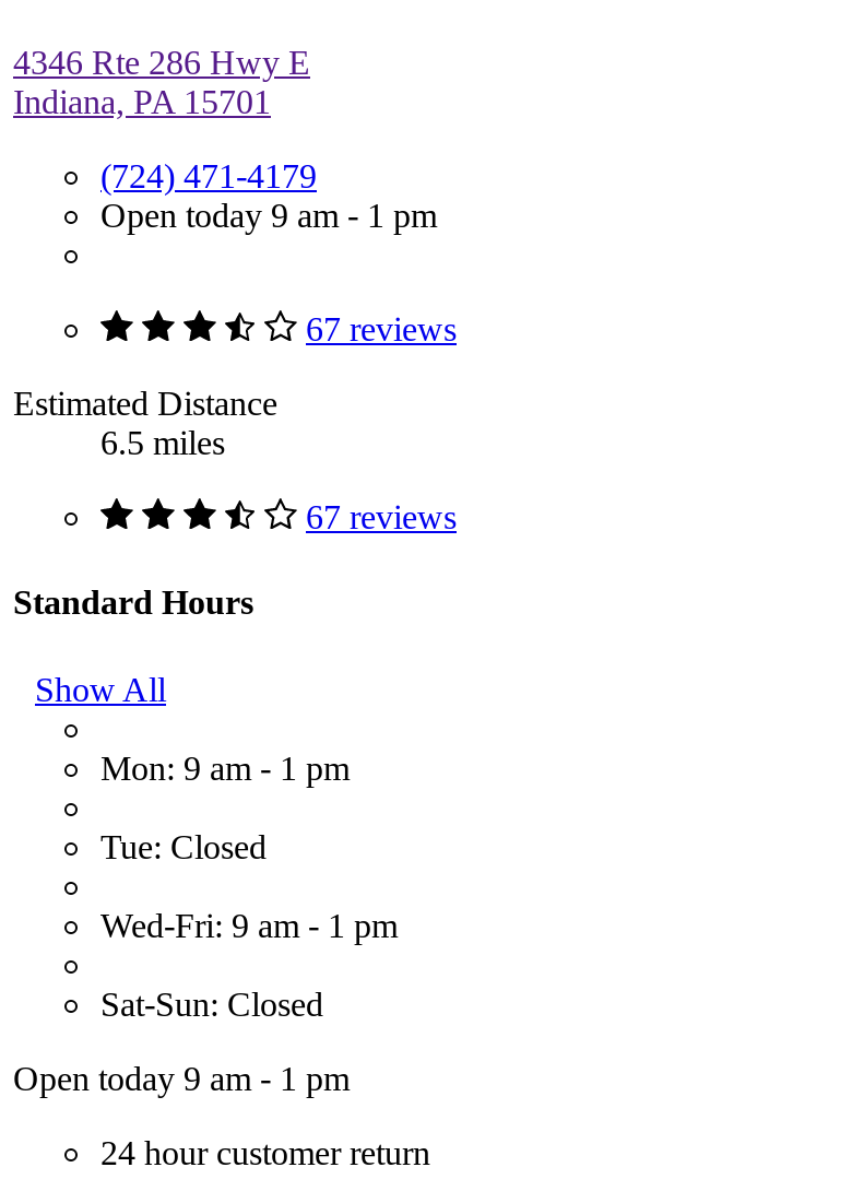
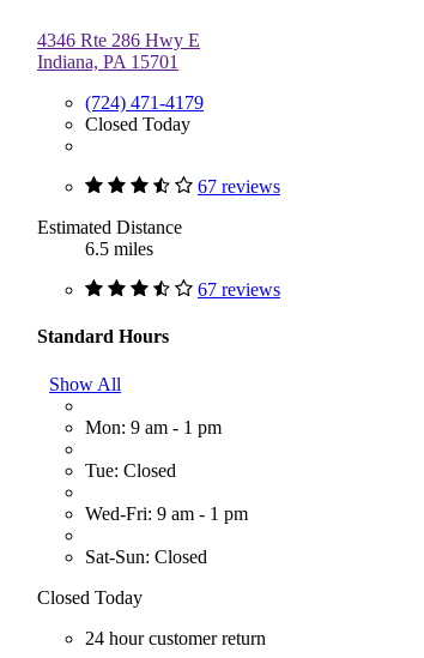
[100,197,437,234] Open today 9 am - 1 pm -> [85,114,190,134] Closed Today
[13,1059,350,1096] Open today 9 am - 1 pm -> [37,587,143,607] Closed Today

